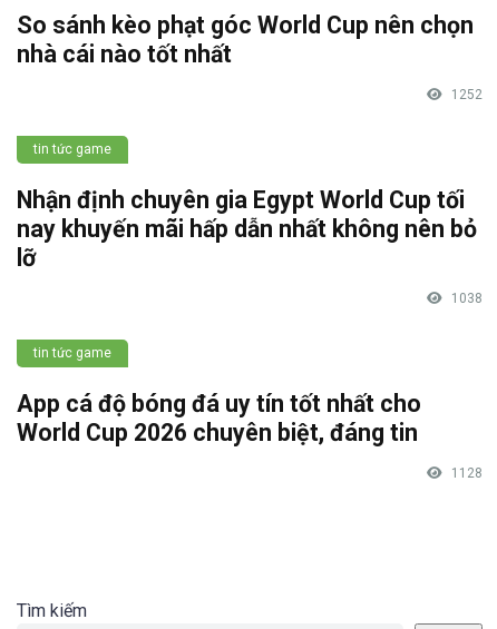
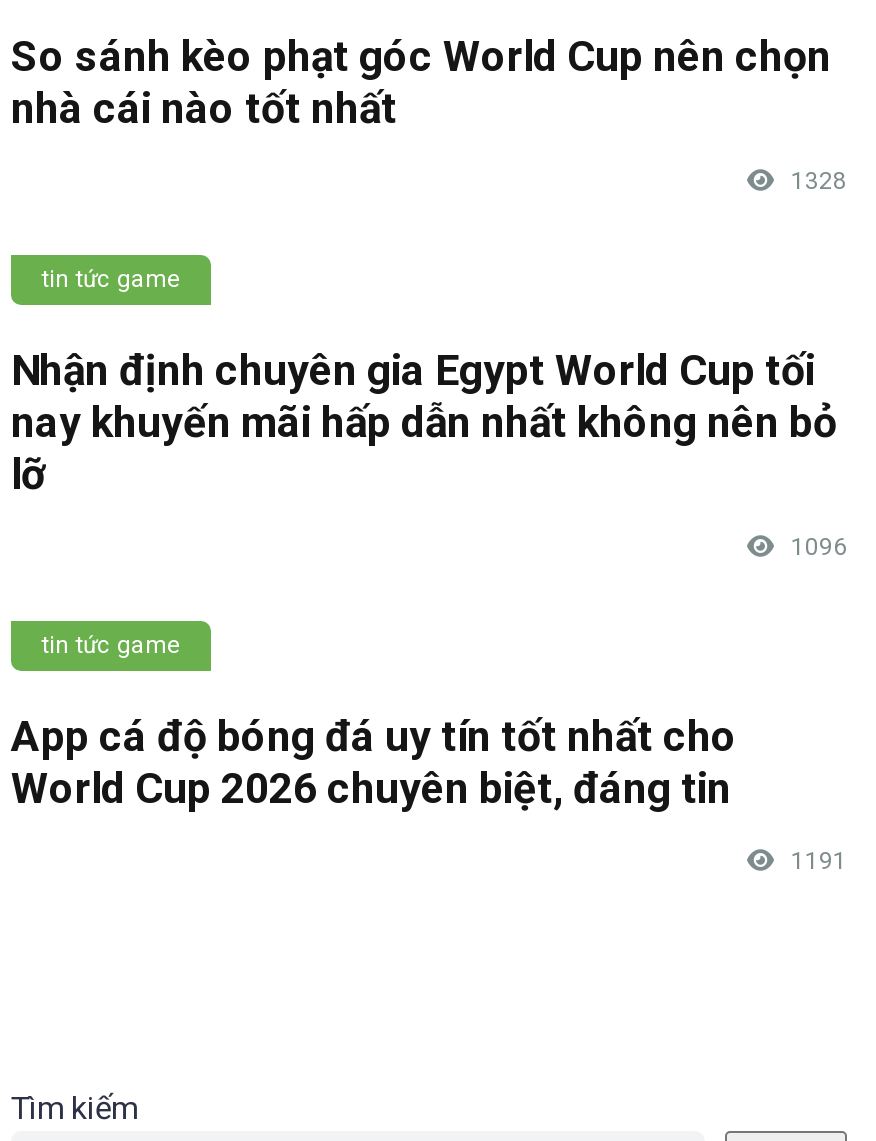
[448,87,483,103] 1252 -> [785,168,847,196] 1328
[448,291,483,306] 1038 -> [785,534,847,562] 1096
[448,466,483,481] 1128 -> [785,848,847,876] 1191

